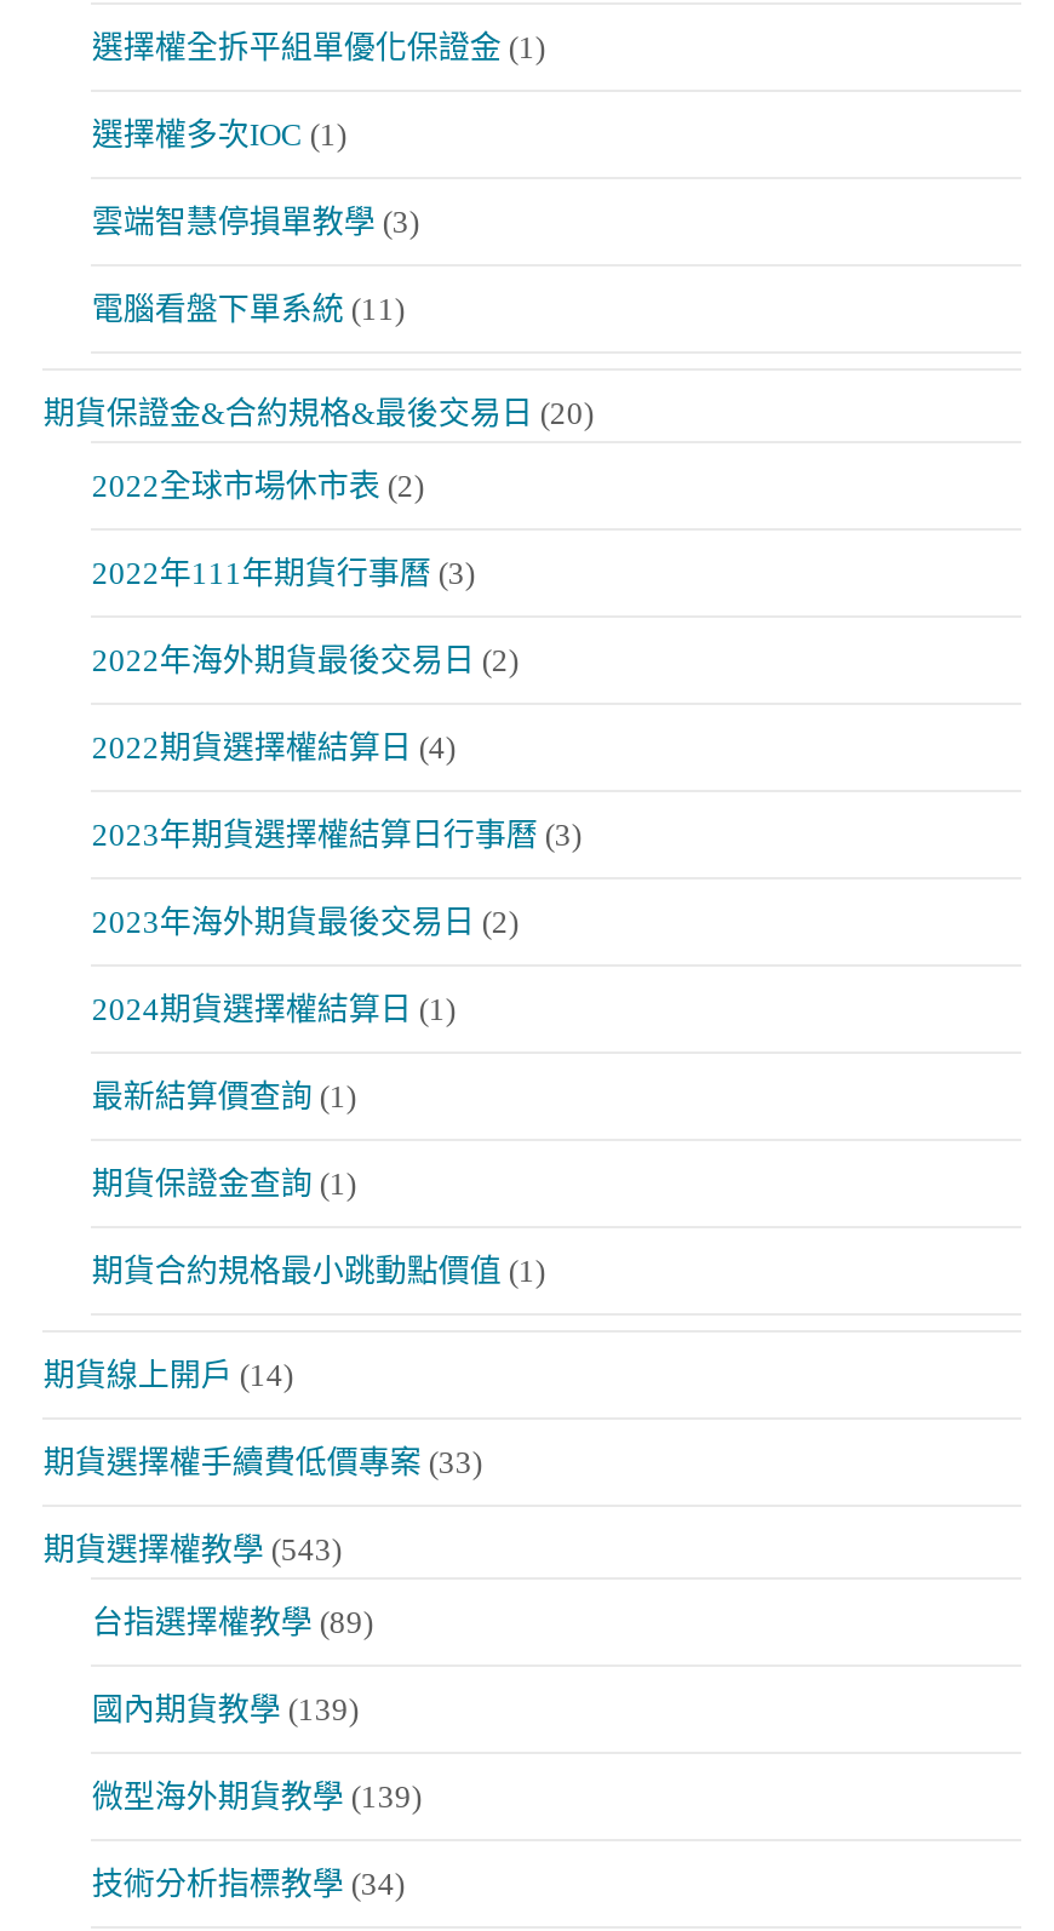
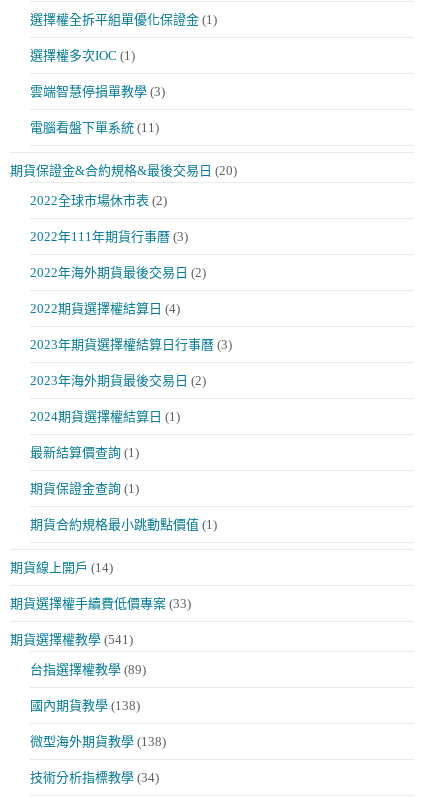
[43,1532,341,1569] 期貨選擇權教學 (543) -> [10,632,133,647] 期貨選擇權教學 (541)
[92,1692,358,1728] 國內期貨教學 (139) -> [30,698,140,713] 國內期貨教學 (138)
[92,1779,421,1816] 微型海外期貨教學 (139) -> [30,734,166,749] 微型海外期貨教學 (138)

